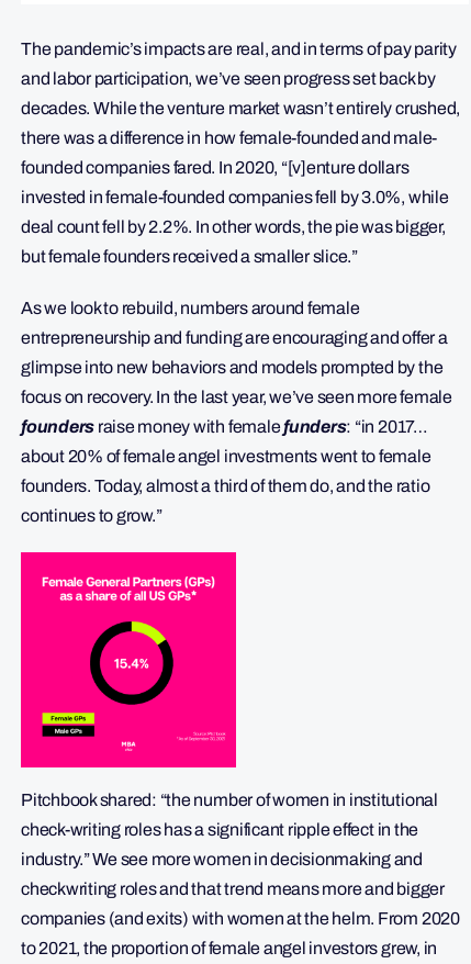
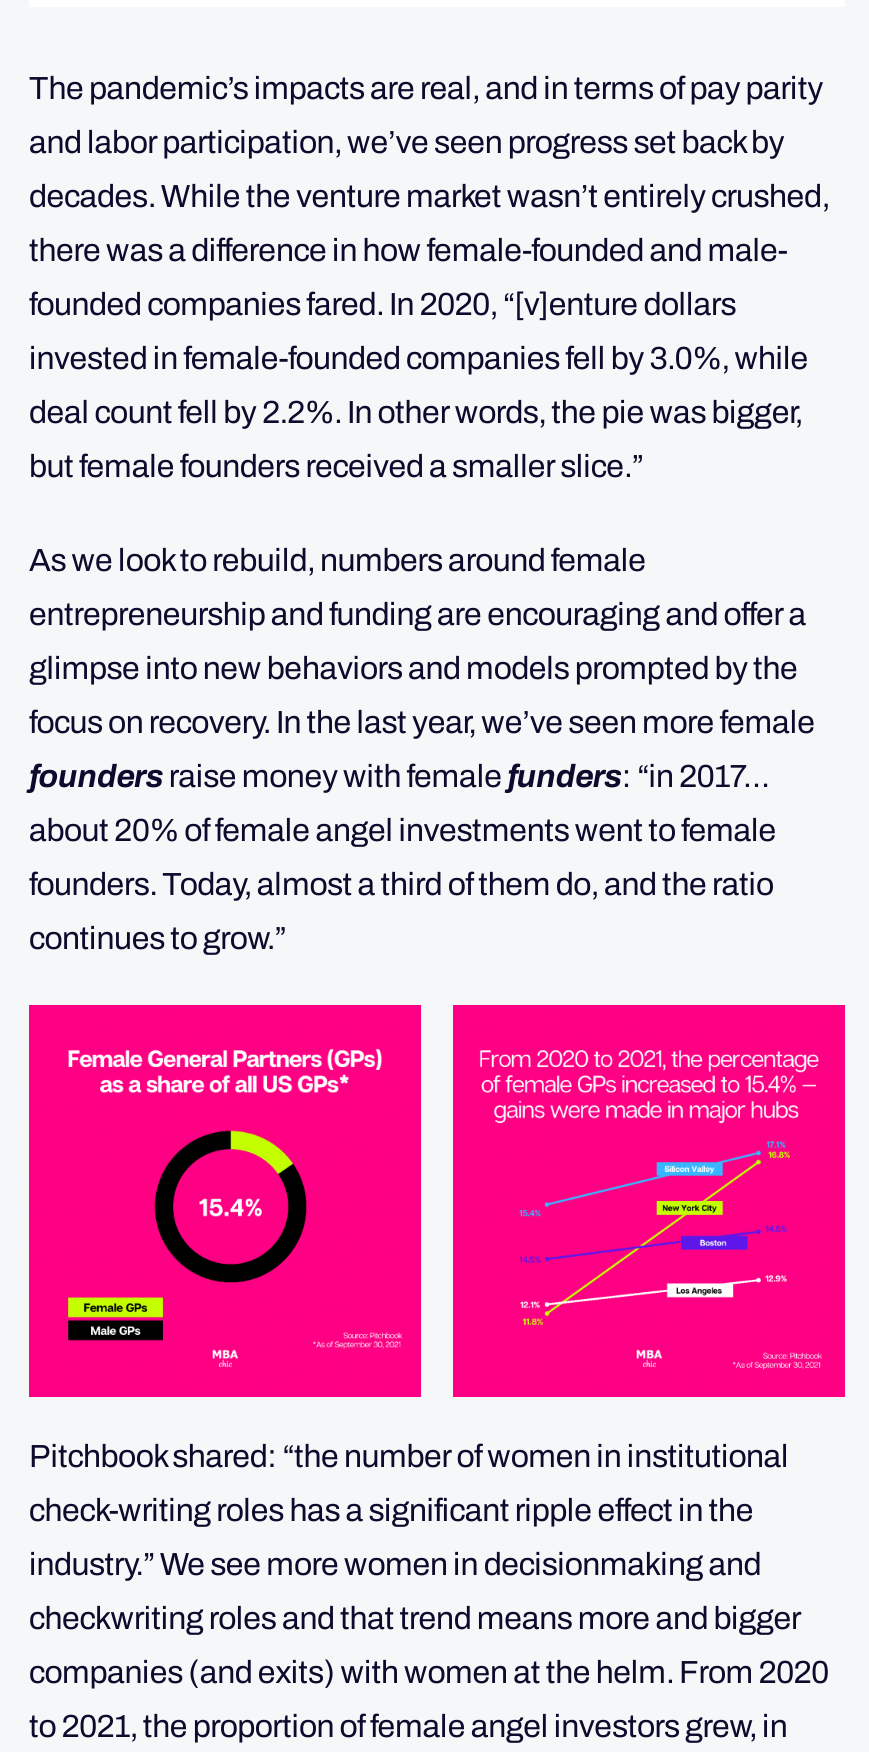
none -> [451,1003,847,1399] [image]

